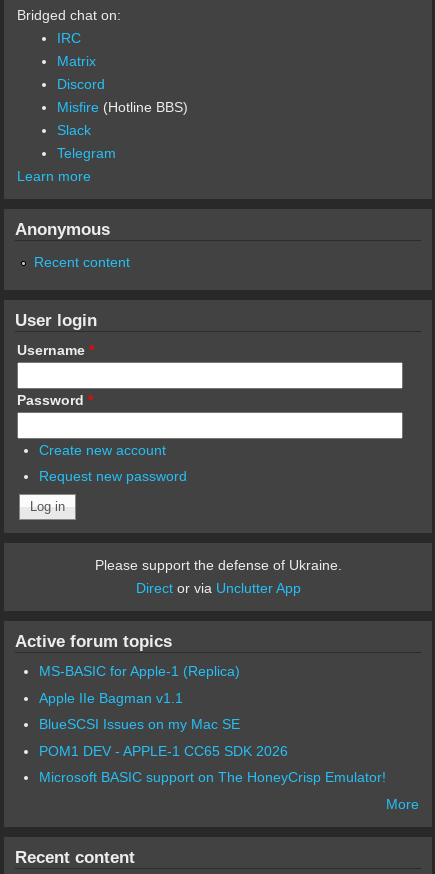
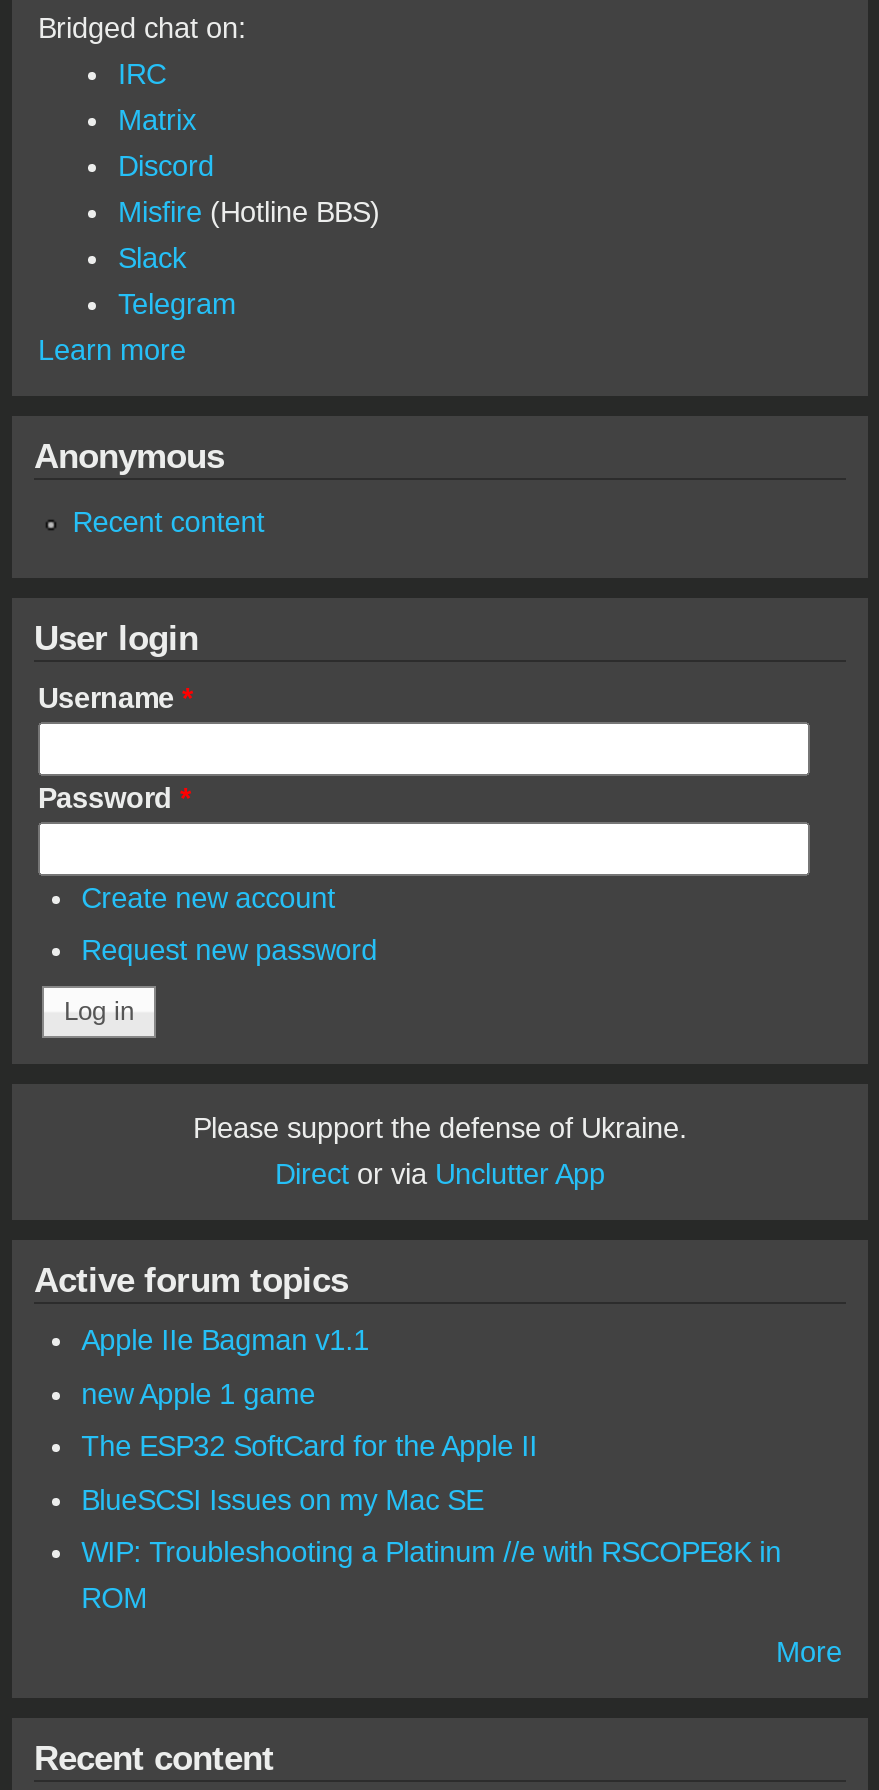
[39,663,240,679] MS-BASIC for Apple-1 (Replica) -> none
moved [39,690,183,706] -> [81,1324,369,1356]: Apple IIe Bagman v1.1
none -> [81,1377,537,1462] new Apple 1 game | The ESP32 SoftCard for the Apple II
[39,743,386,785] POM1 DEV - APPLE-1 CC65 SDK 2026 | Microsoft BASIC support on The HoneyCrisp Emulator! -> [81,1537,781,1615] WIP: Troubleshooting a Platinum //e with RSCOPE8K in | ROM

